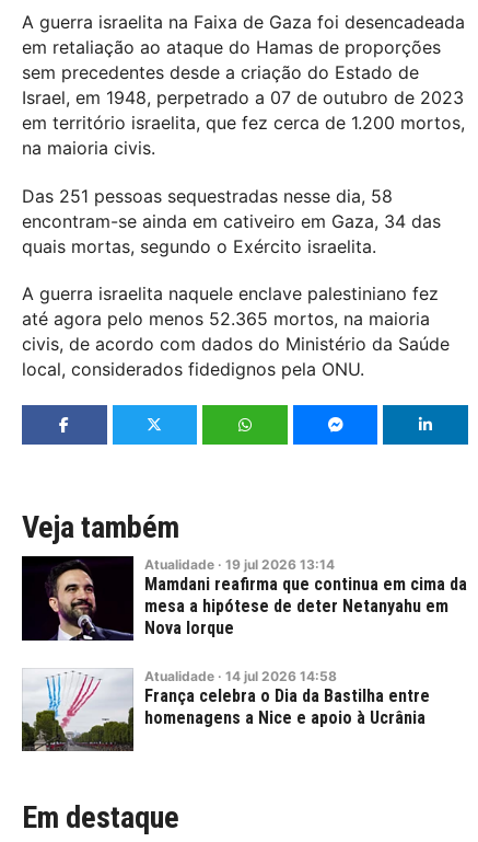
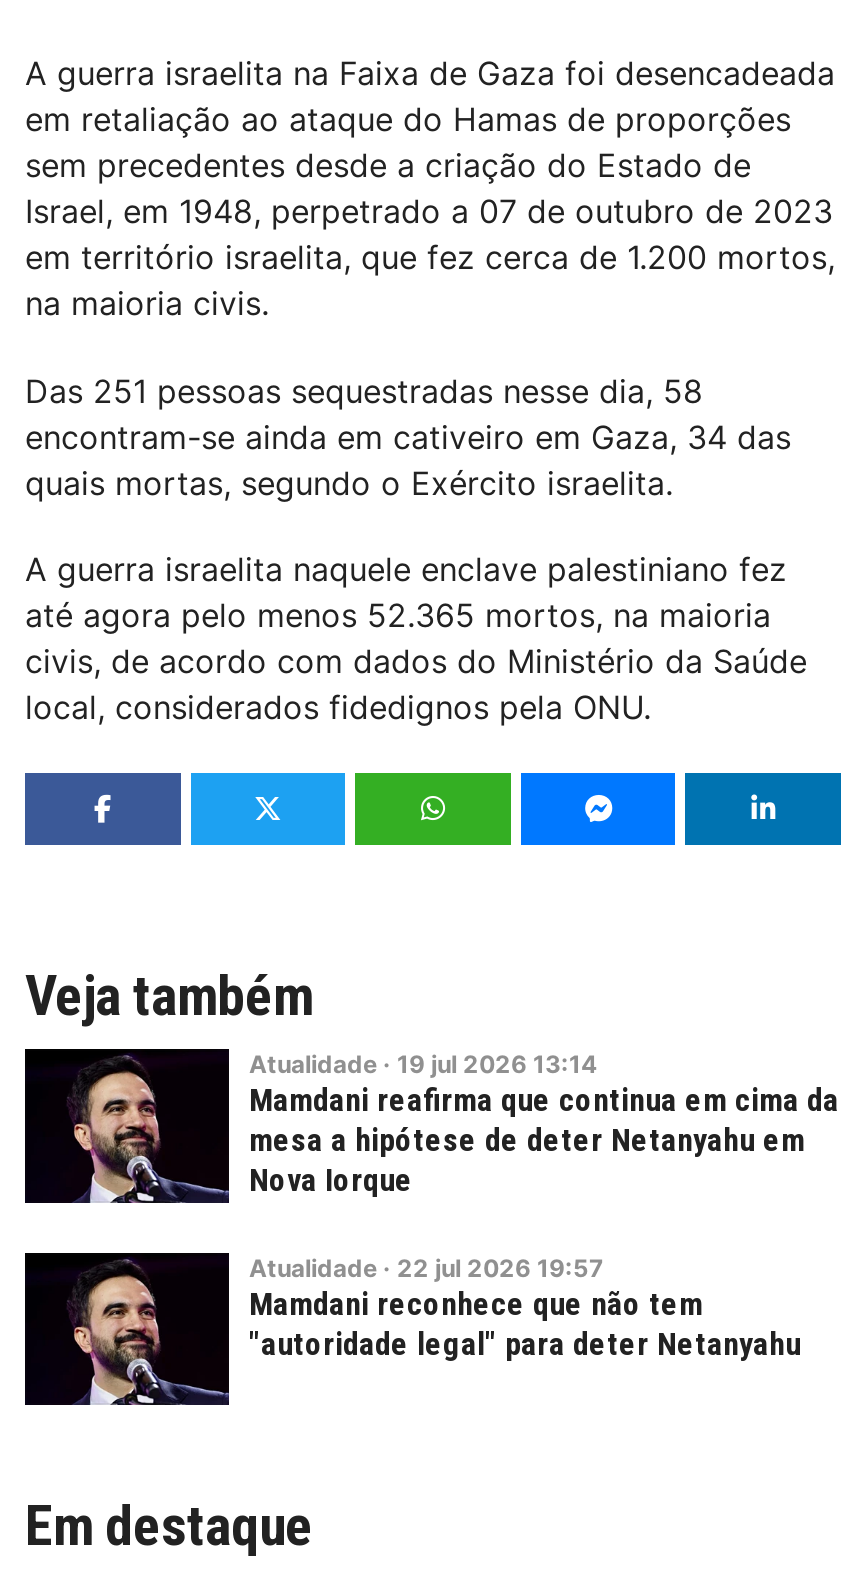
[21,668,430,752] [image] | Atualidade · 14 jul 2026 14:58 | França celebra o Dia da Bastilha entre | homenagens a Nice e apoio à Ucrânia -> [23,1251,801,1405] [image] | Atualidade · 22 jul 2026 19:57 | Mamdani reconhece que não tem | "autoridade legal" para deter Netanyahu

